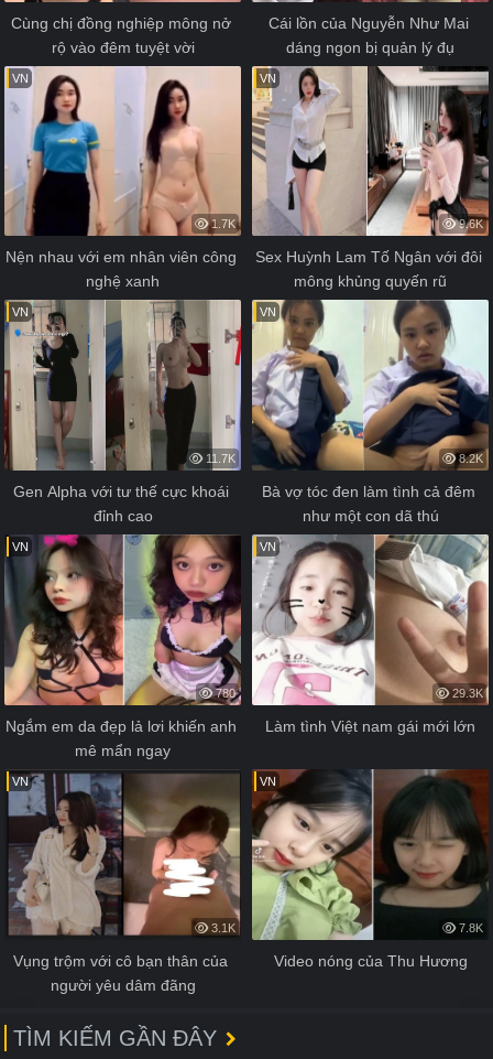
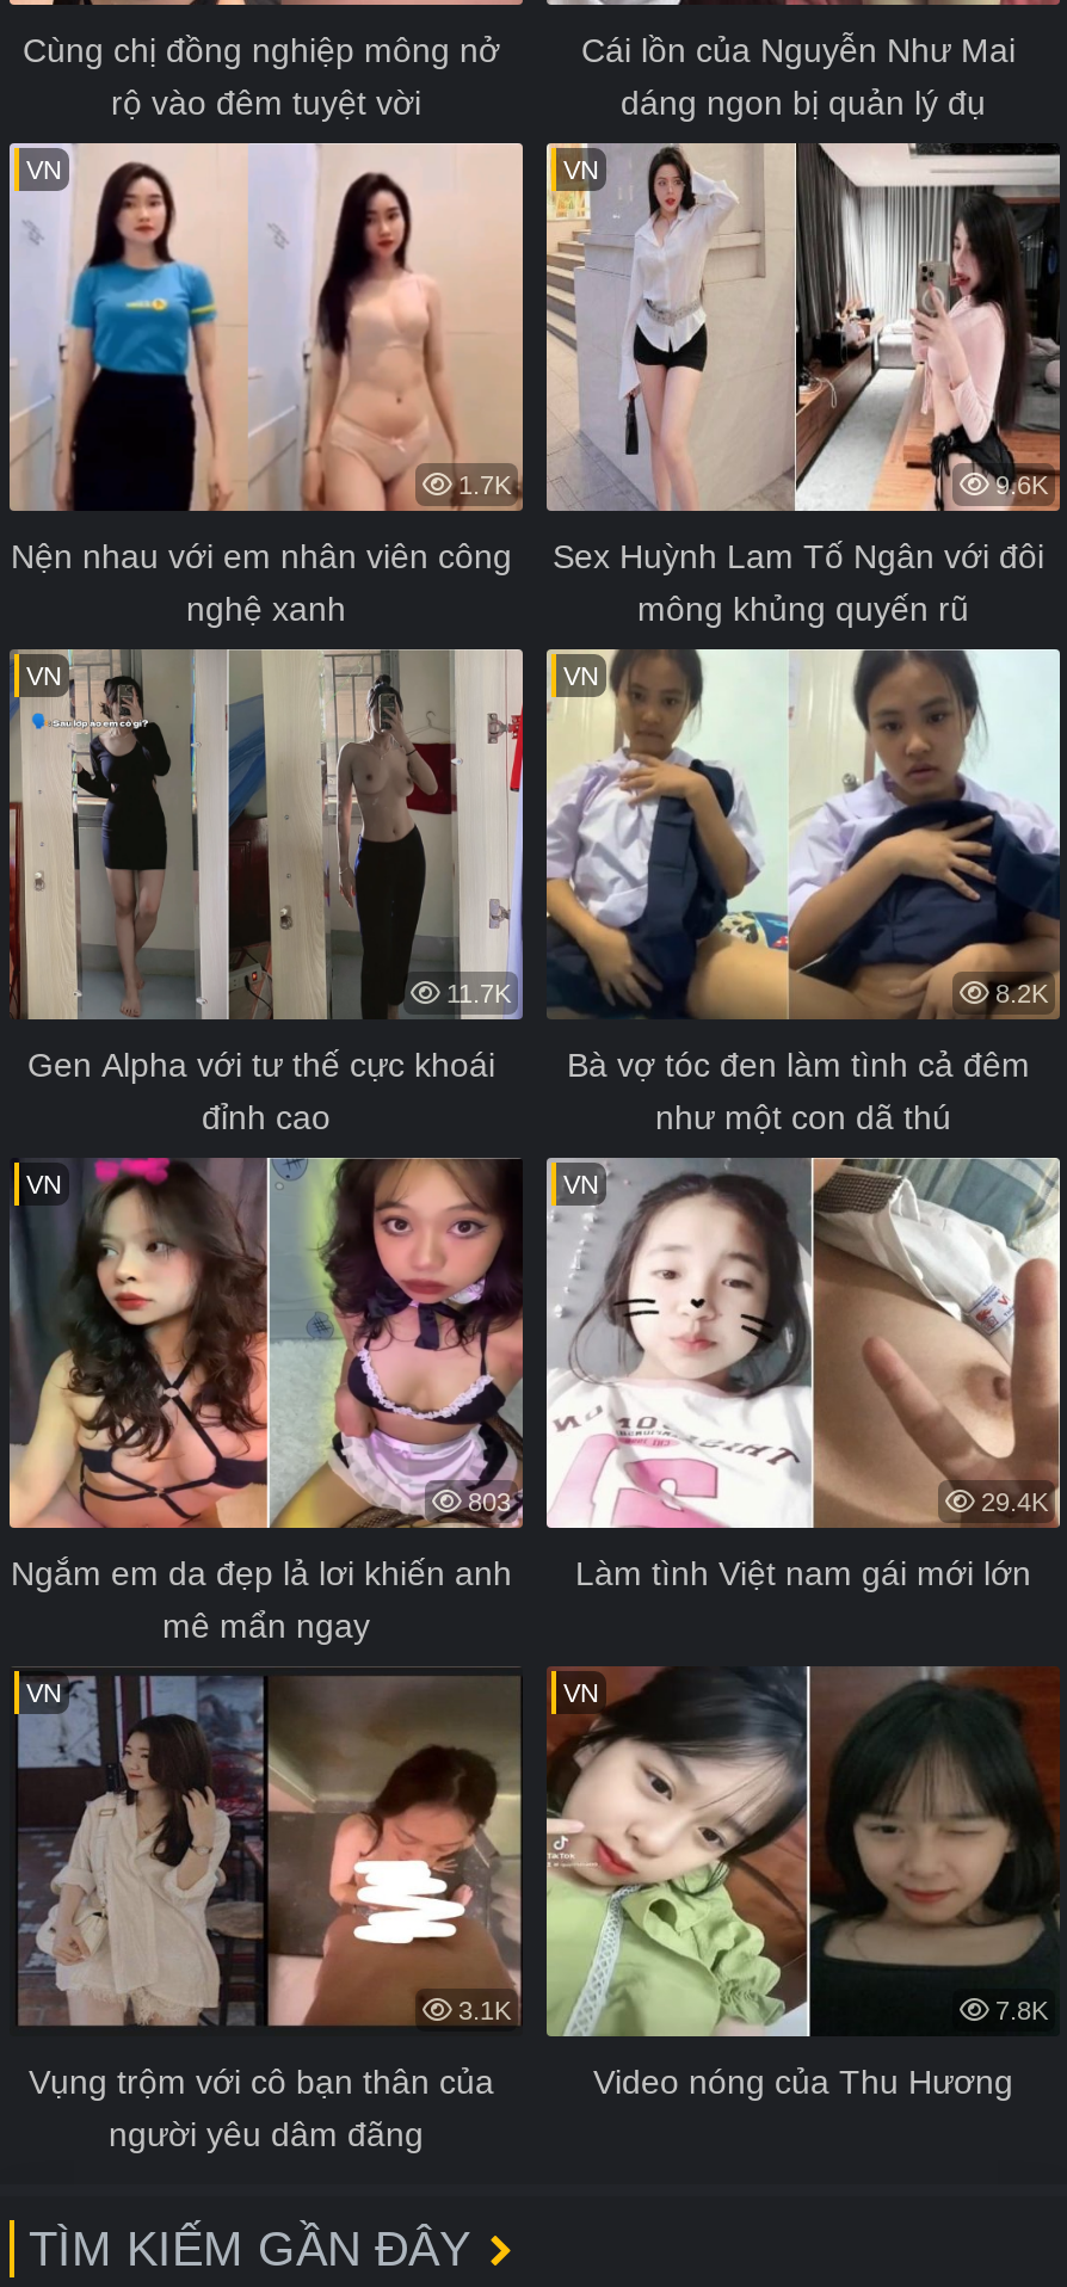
[212,686,235,700] 780 -> [461,1487,511,1516] 803
[449,686,483,700] 29.3K -> [974,1487,1048,1516] 29.4K

